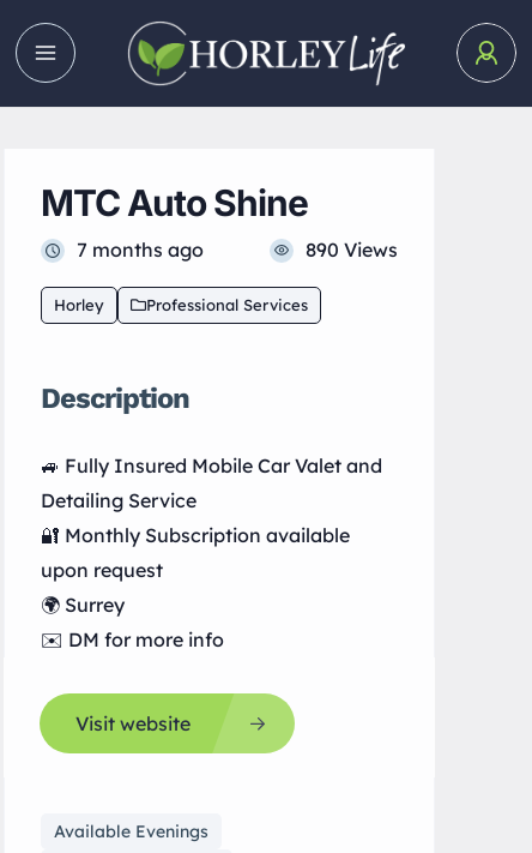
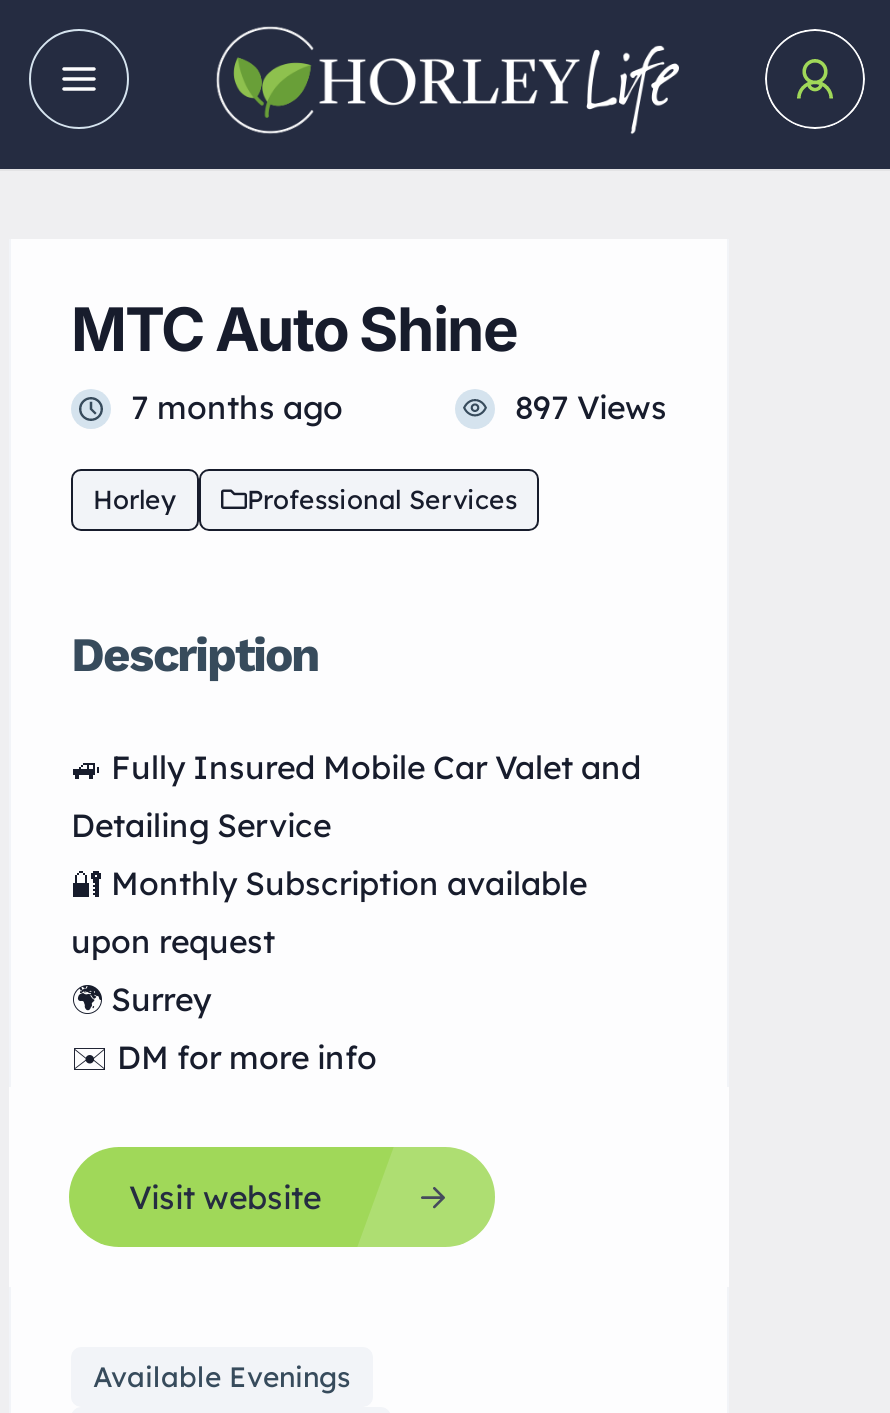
[306,238,398,262] 890 Views -> [515,387,667,427] 897 Views

